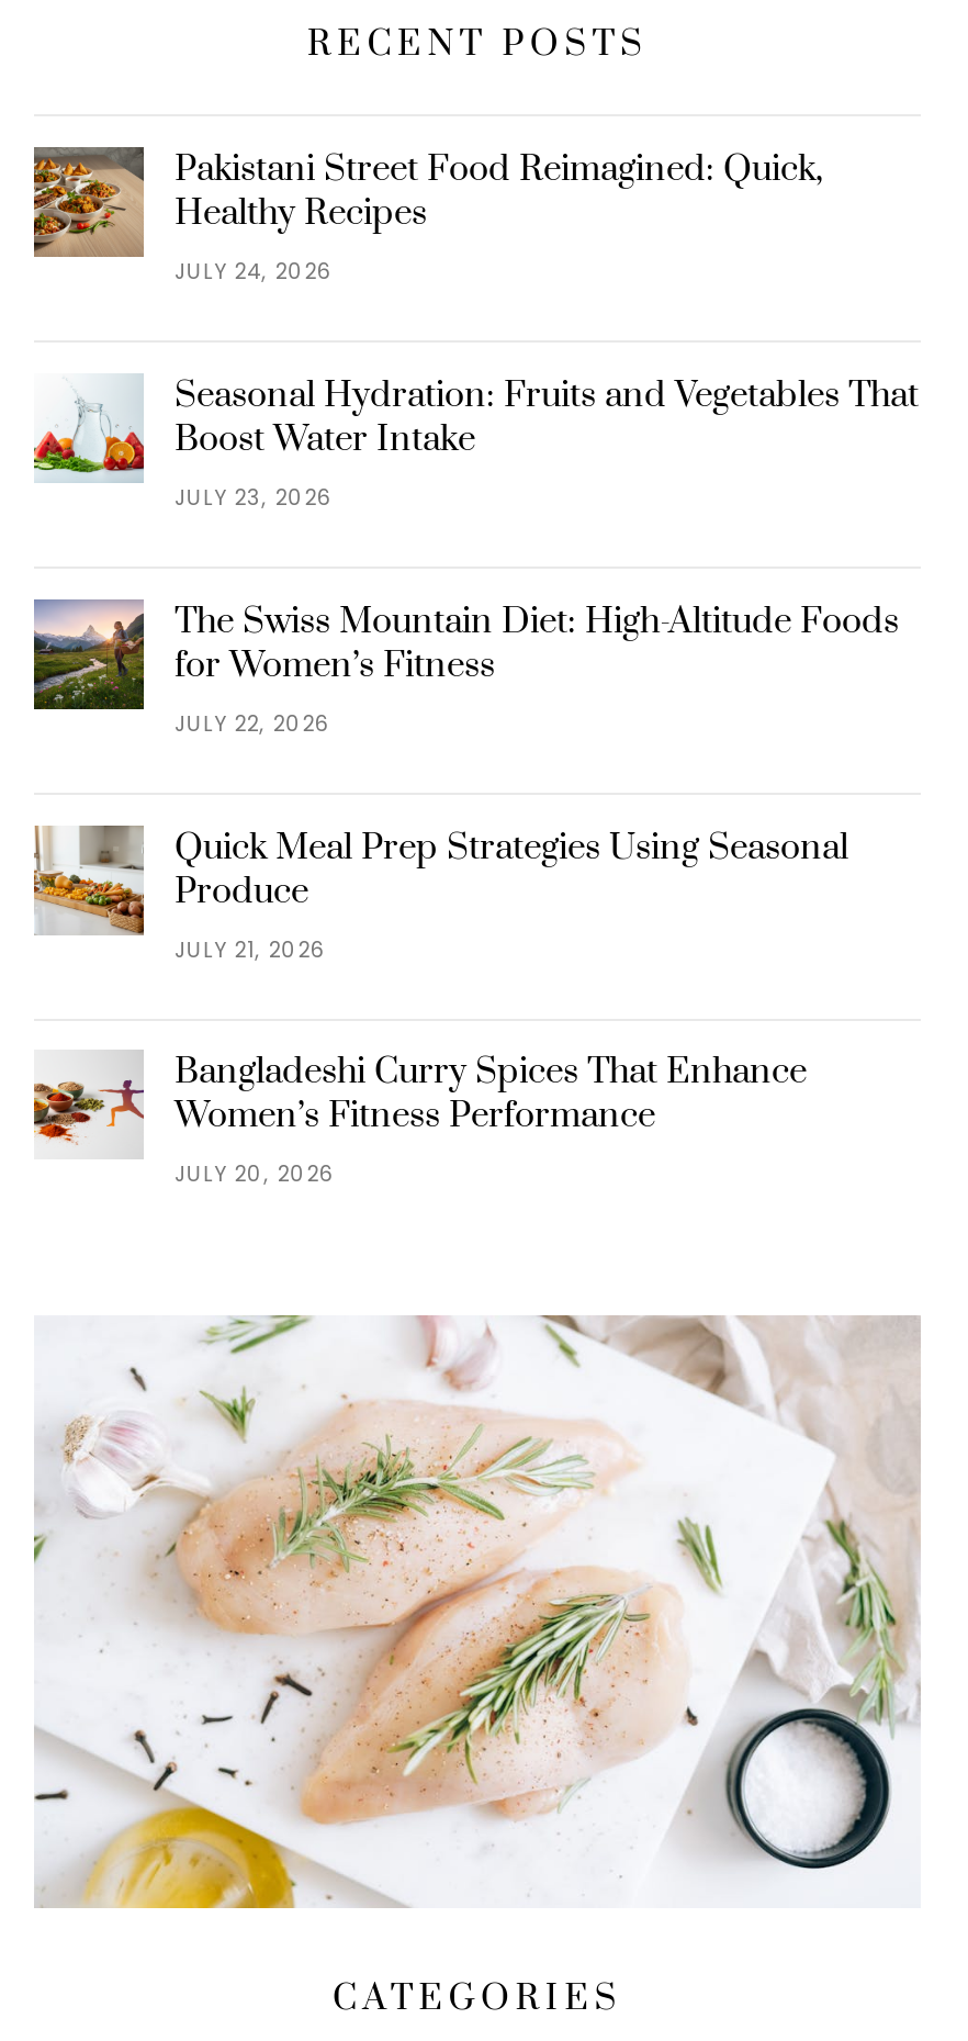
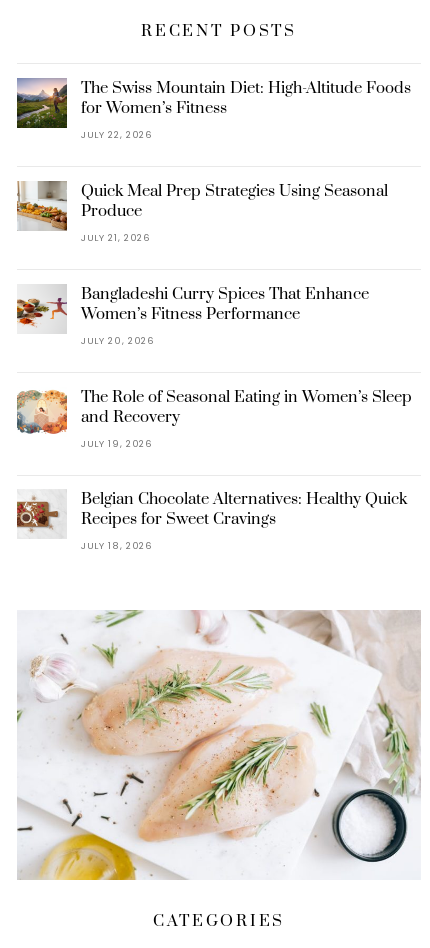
[32,147,919,511] [image] | Pakistani Street Food Reimagined: Quick, | Healthy Recipes | JULY 24, 2026 | Seasonal Hydration: Fruits and Vegetables That | Boost Water Intake | JULY 23, 2026 -> none
[34,373,144,483] [image] -> none
moved [30,597,899,1189] -> [15,77,411,347]: [image] | The Swiss Mountain Diet: High-Altitude Foods | for Women’s Fitness | ... | Women’s Fitness Performance | JULY 20, 2026
none -> [16,386,412,552] [image] | The Role of Seasonal Eating in Women’s Sleep | and Recovery | JULY 19, 2026 | Belgian Chocolate Alternatives: Healthy Quick | Recipes for Sweet Cravings | JULY 18, 2026
none -> [17,496,66,531] [image]

